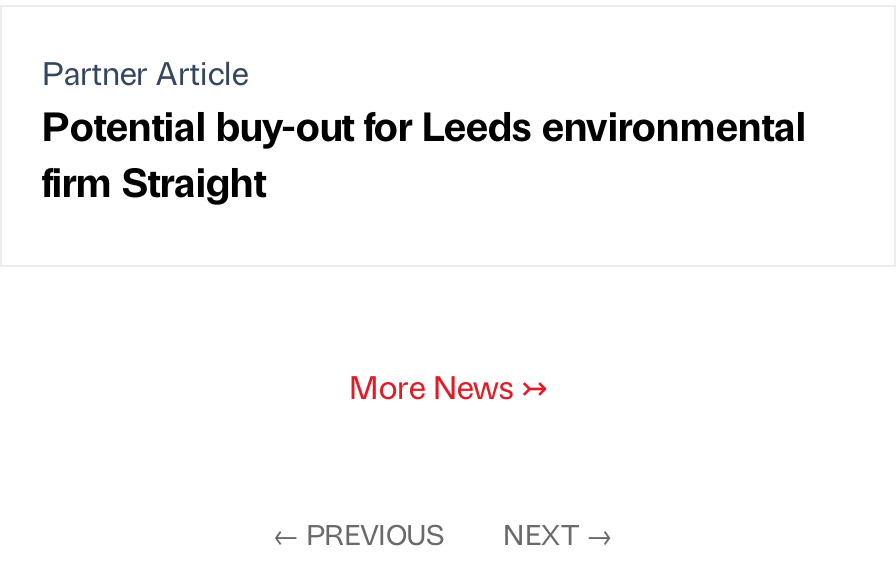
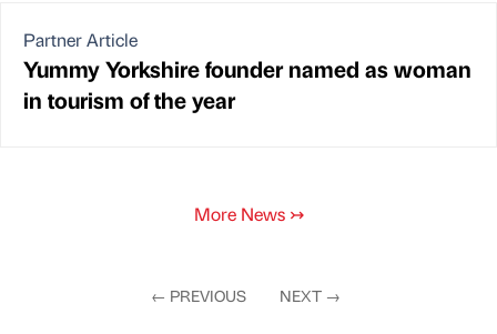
[42,97,806,207] Potential buy-out for Leeds environmental | firm Straight -> [23,53,471,114] Yummy Yorkshire founder named as woman | in tourism of the year

